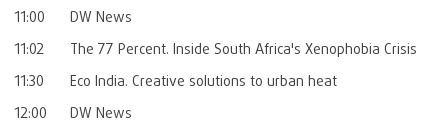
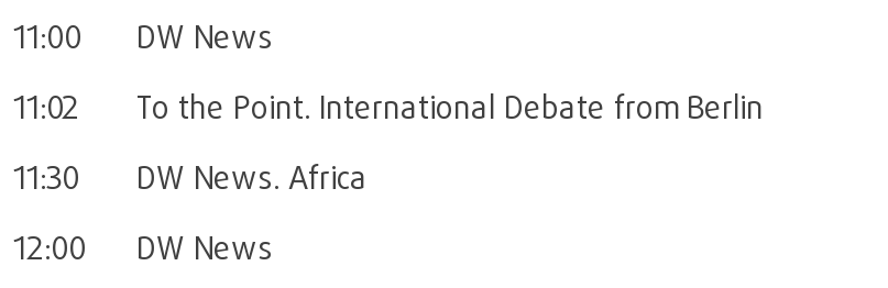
[70,40,417,59] The 77 Percent. Inside South Africa's Xenophobia Crisis -> [136,88,764,130] To the Point. International Debate from Berlin
[70,72,337,91] Eco India. Creative solutions to urban heat -> [136,159,368,200] DW News. Africa

